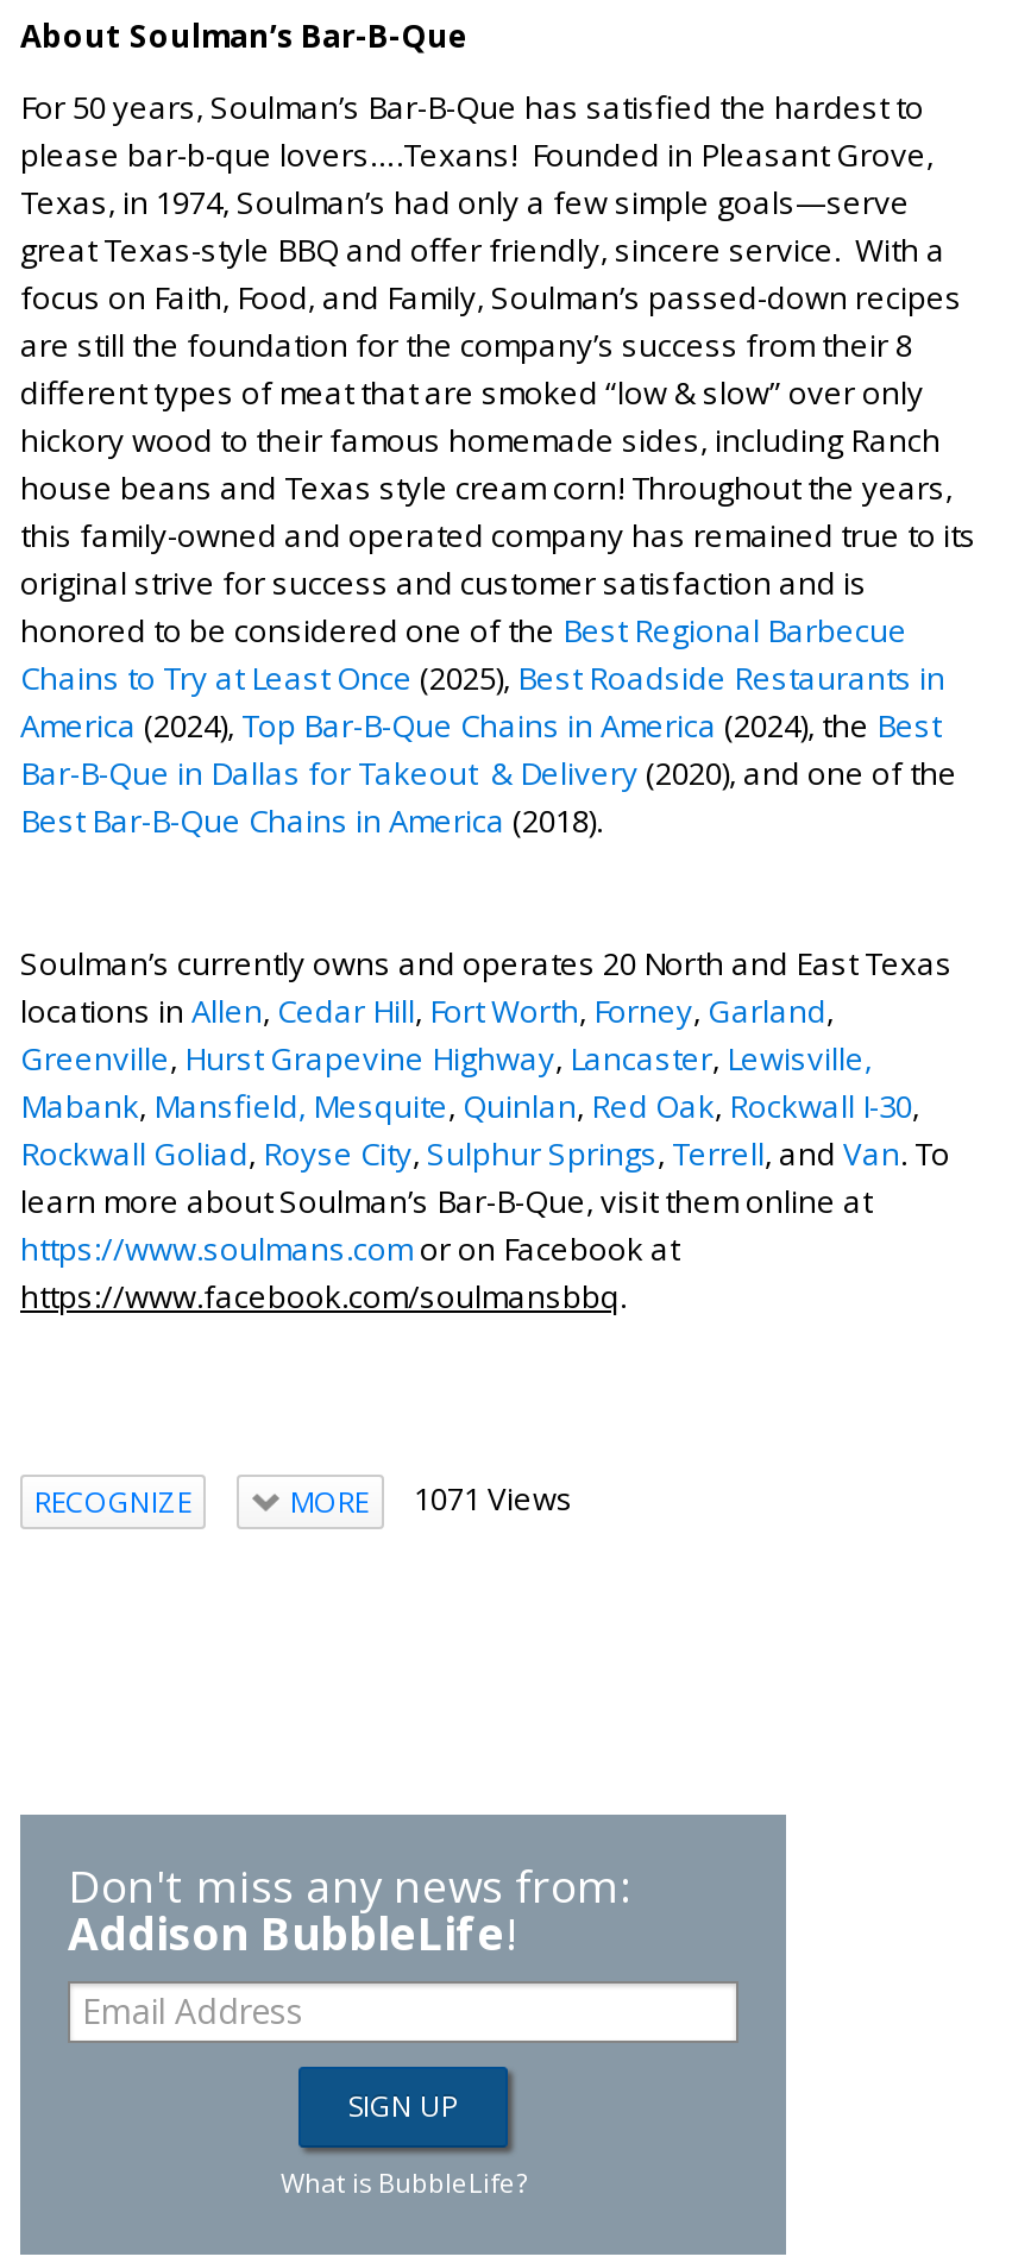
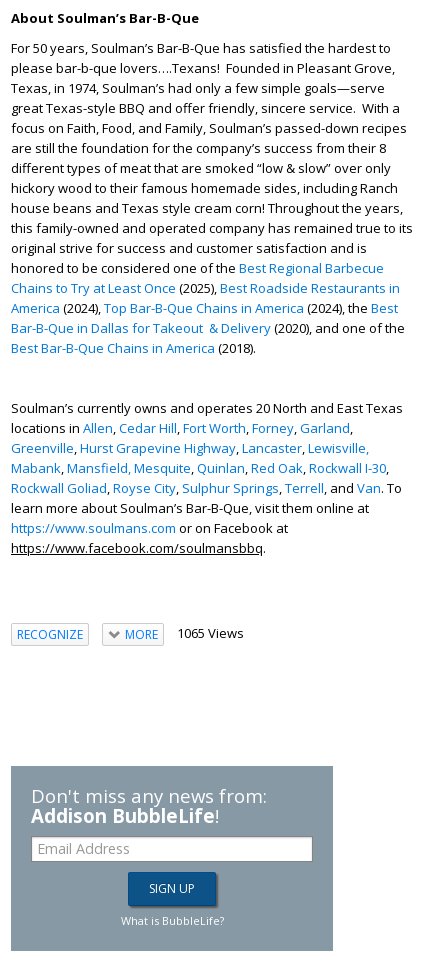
[290,1477,573,1522] MORE 1071 Views -> [124,624,243,643] MORE 1065 Views

